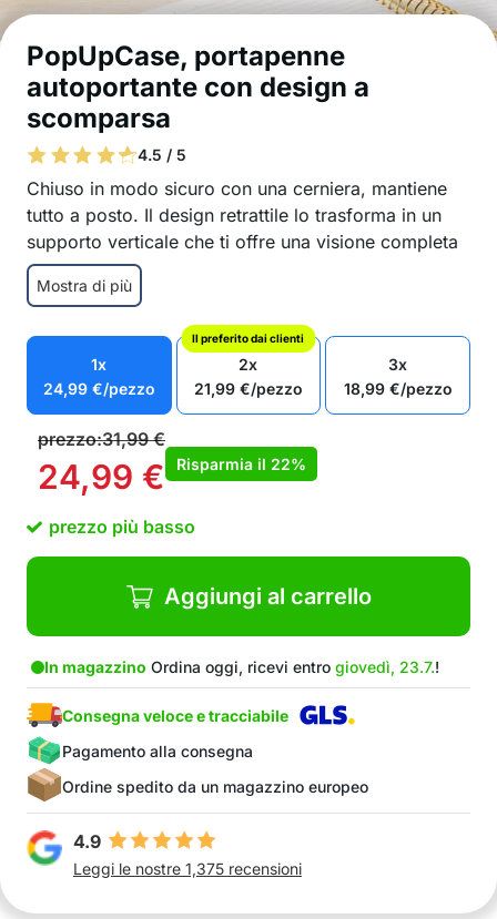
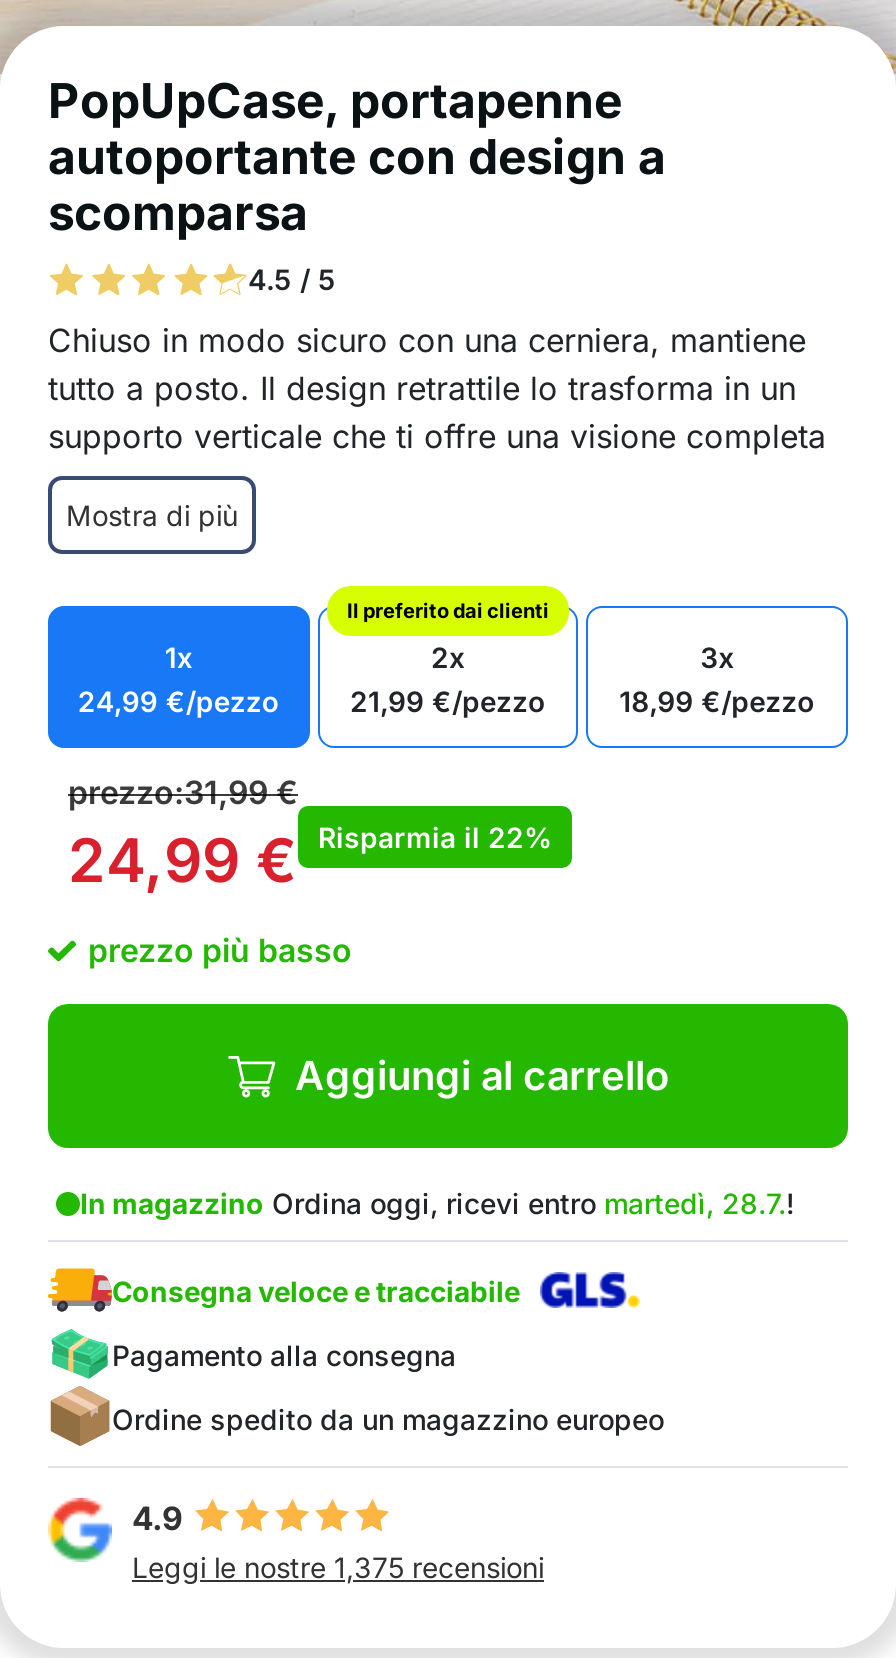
[44,657,439,676] In magazzino Ordina oggi, ricevi entro giovedì, 23.7.! -> [80,1186,794,1220] In magazzino Ordina oggi, ricevi entro martedì, 28.7.!

